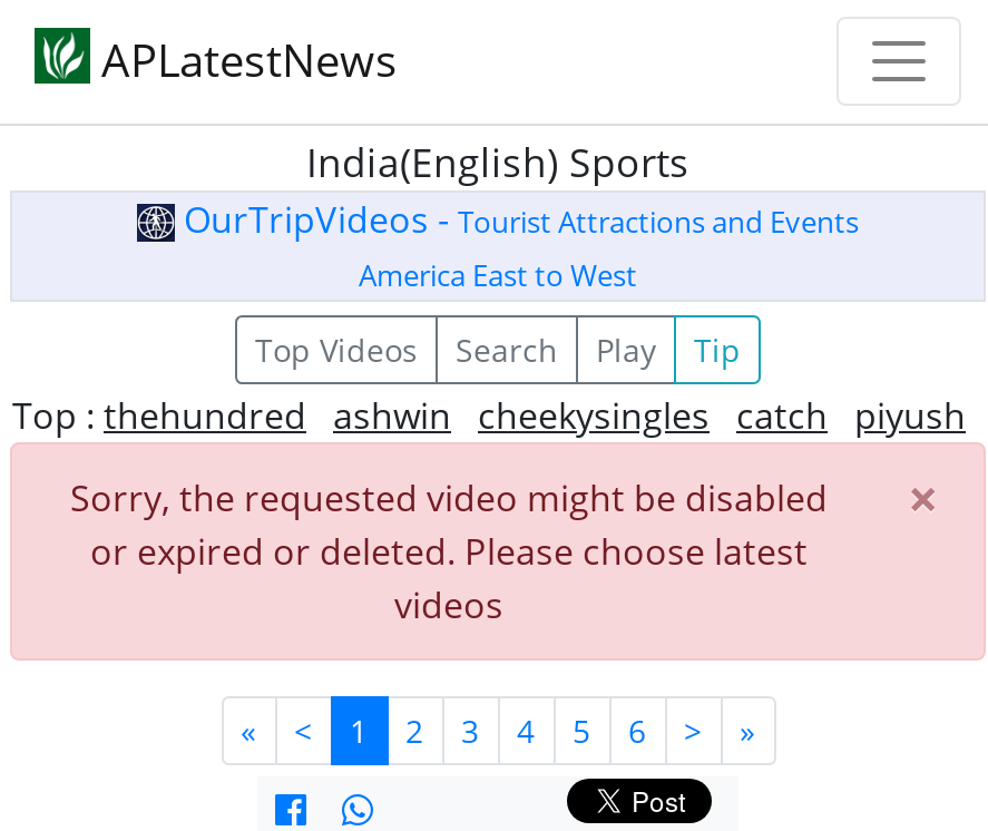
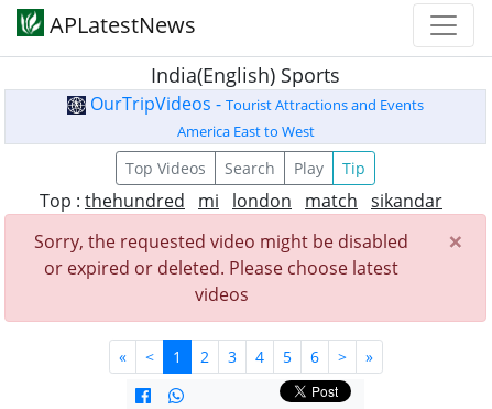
[12,391,966,440] Top : thehundred ashwin cheekysingles catch piyush -> [40,189,442,213] Top : thehundred mi london match sikandar

